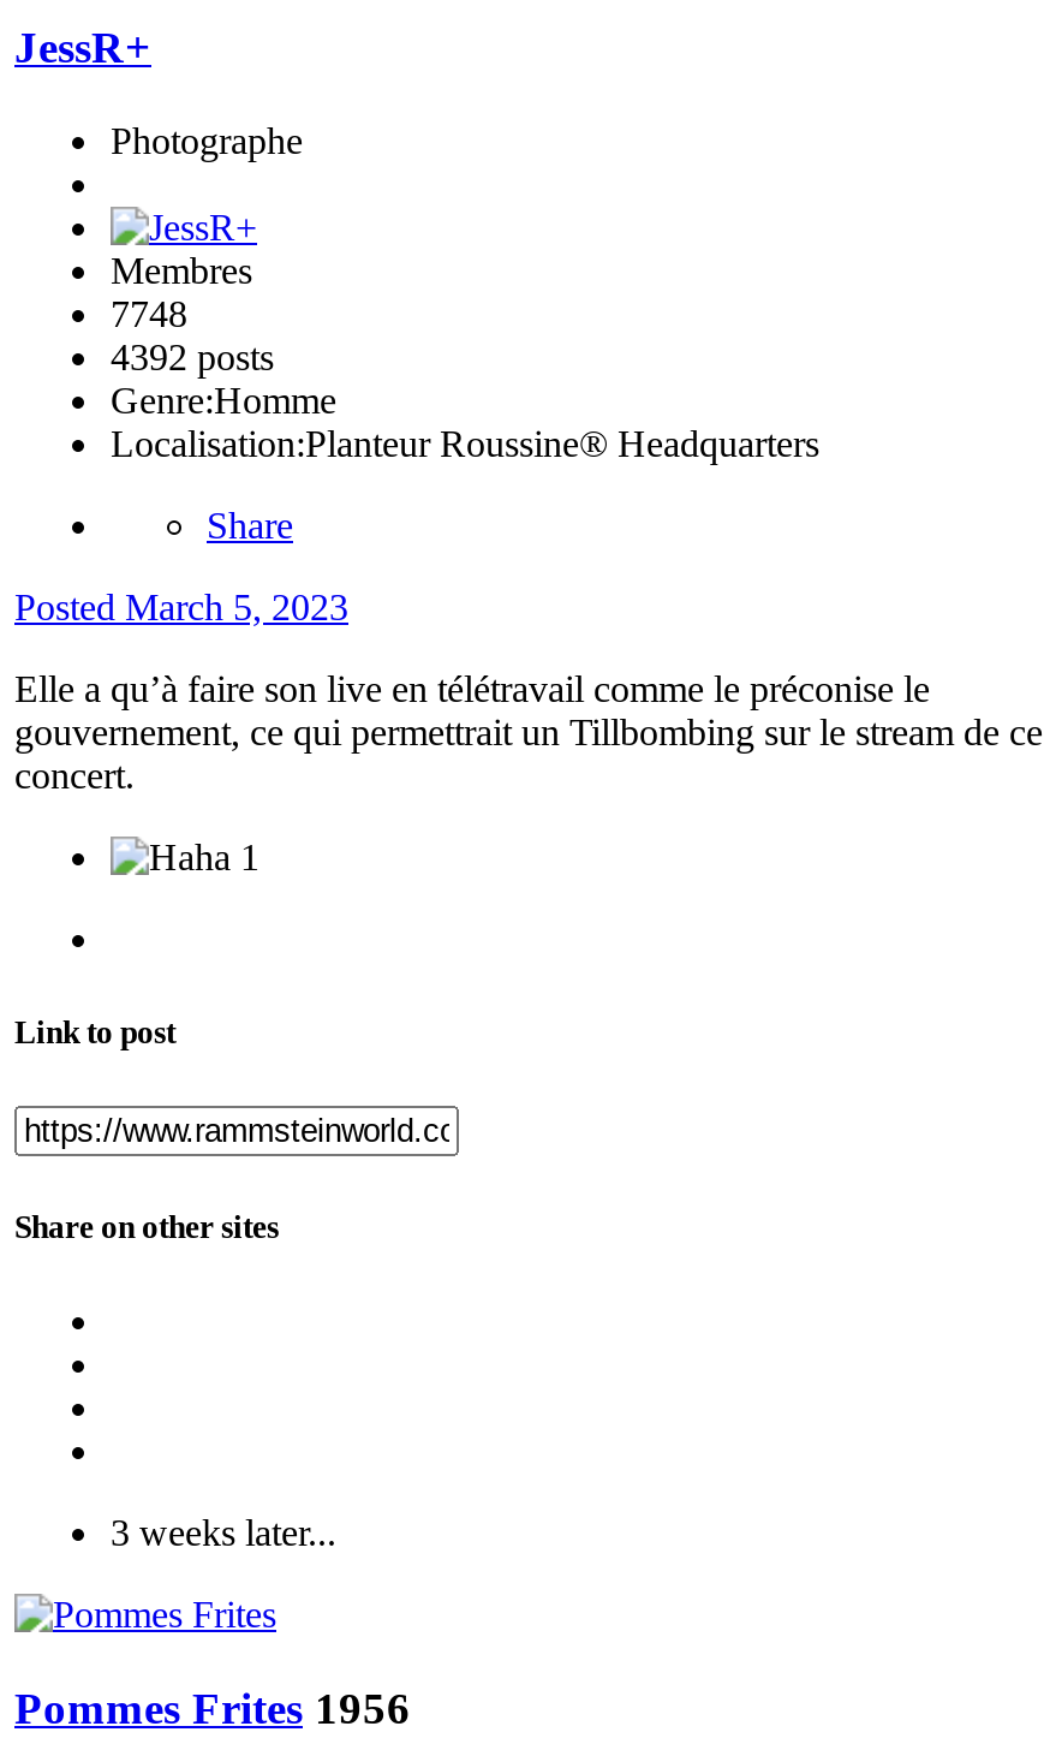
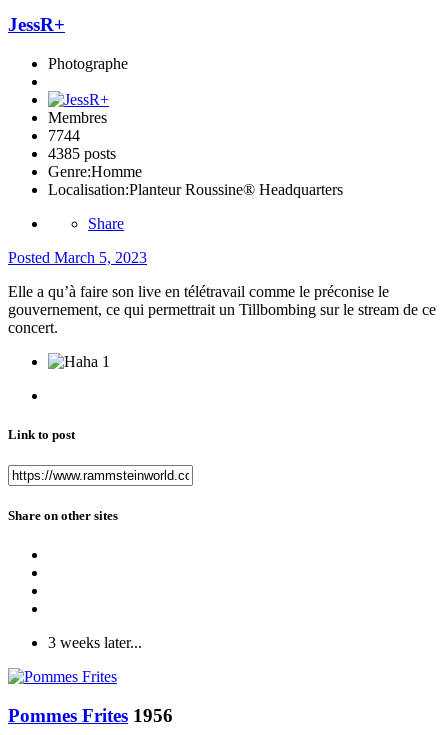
[111,293,187,333] 7748 -> [48,127,80,144] 7744
[111,336,274,377] 4392 posts -> [48,145,116,162] 4385 posts

